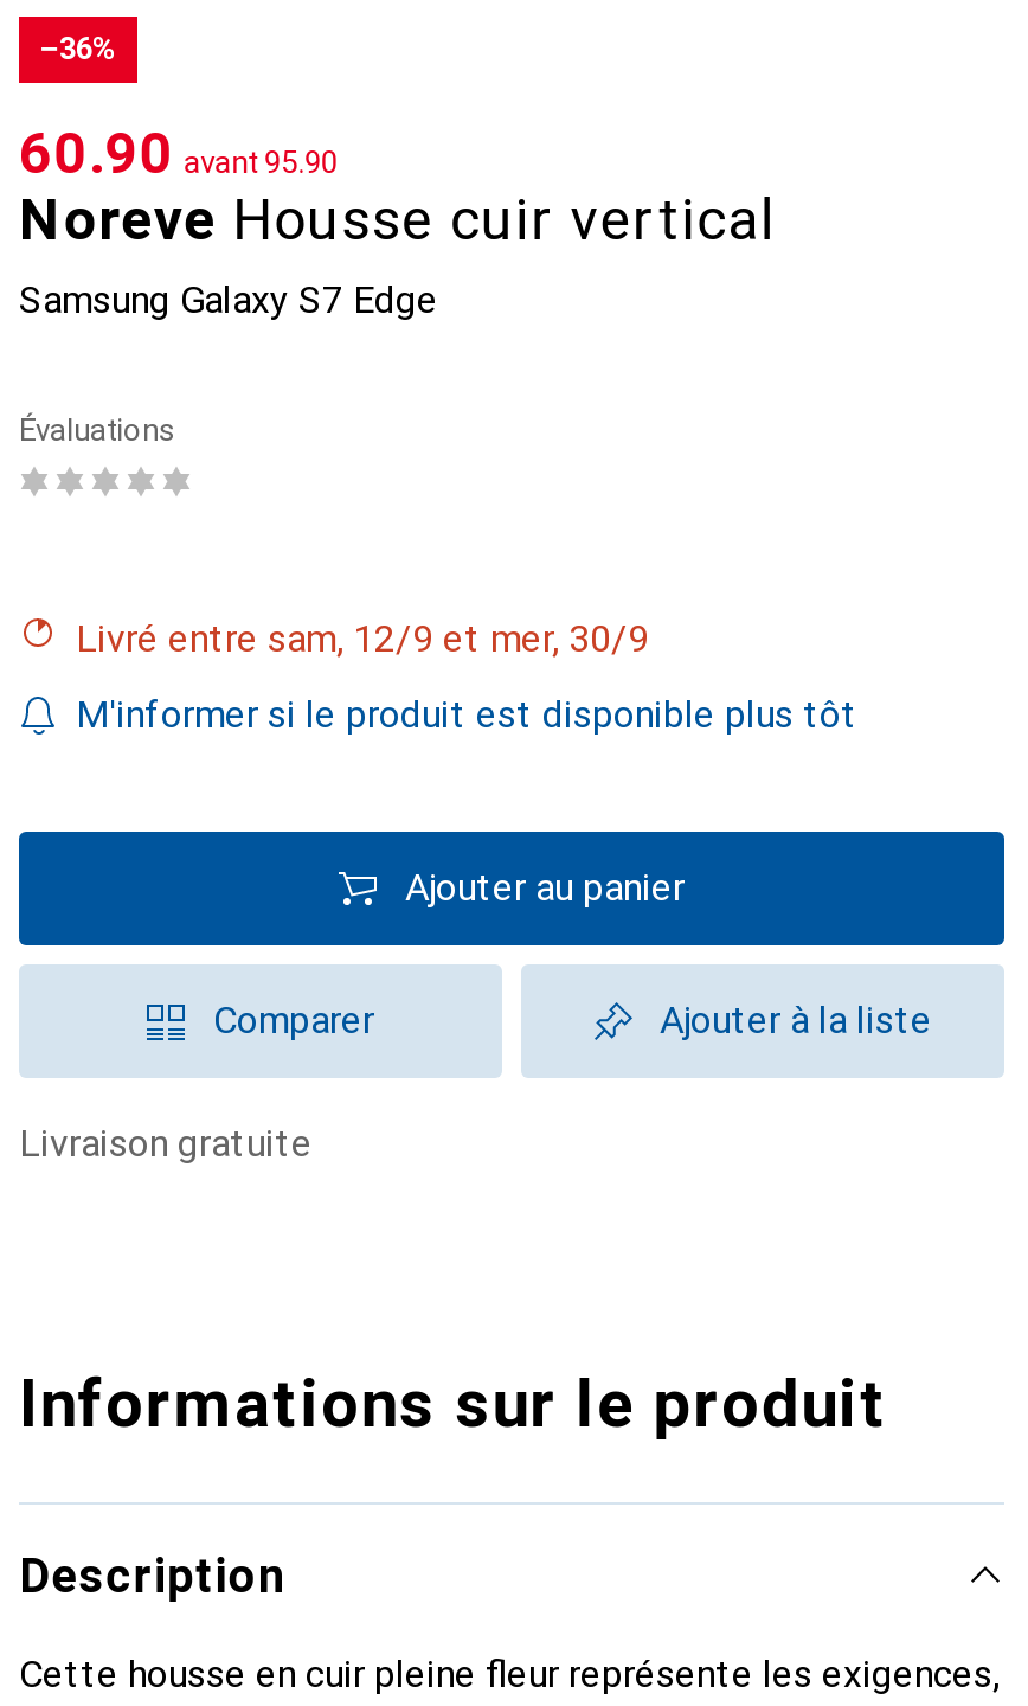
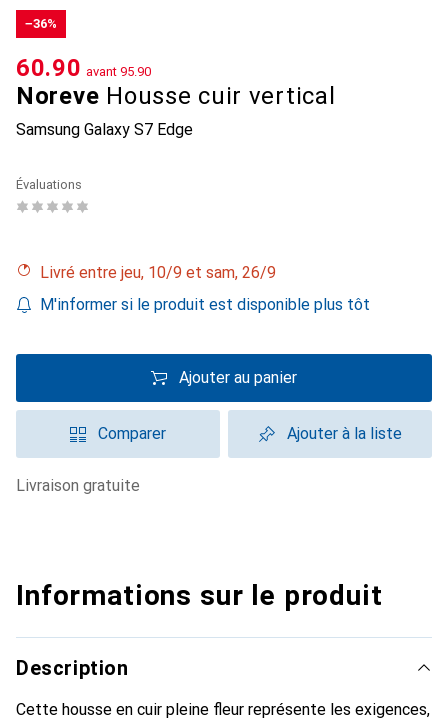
[97,616,649,661] Livré entre sam, 12/9 et mer, 30/9 -> [49,263,276,282] Livré entre jeu, 10/9 et sam, 26/9

